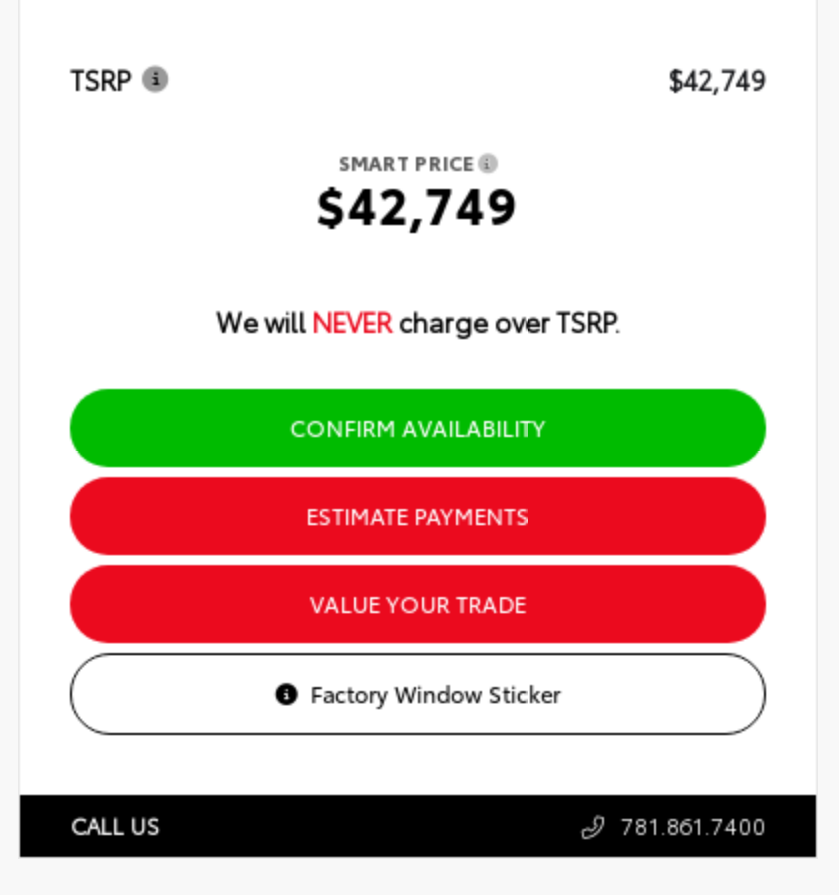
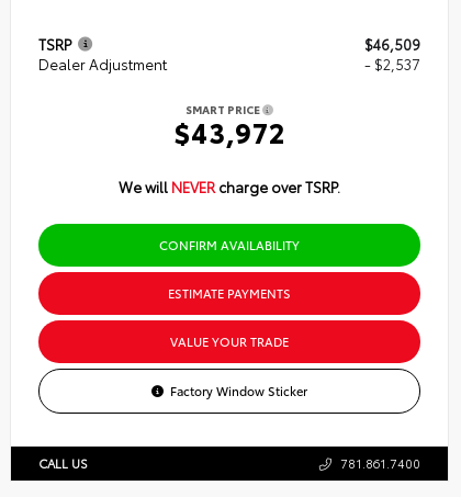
[668,61,766,97] $42,749 -> [38,34,420,73] $46,509 | Dealer Adjustment | - $2,537
[317,168,519,236] $42,749 -> [174,112,285,150] $43,972

